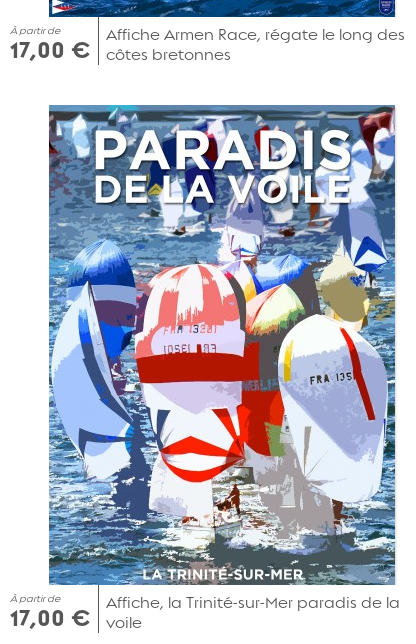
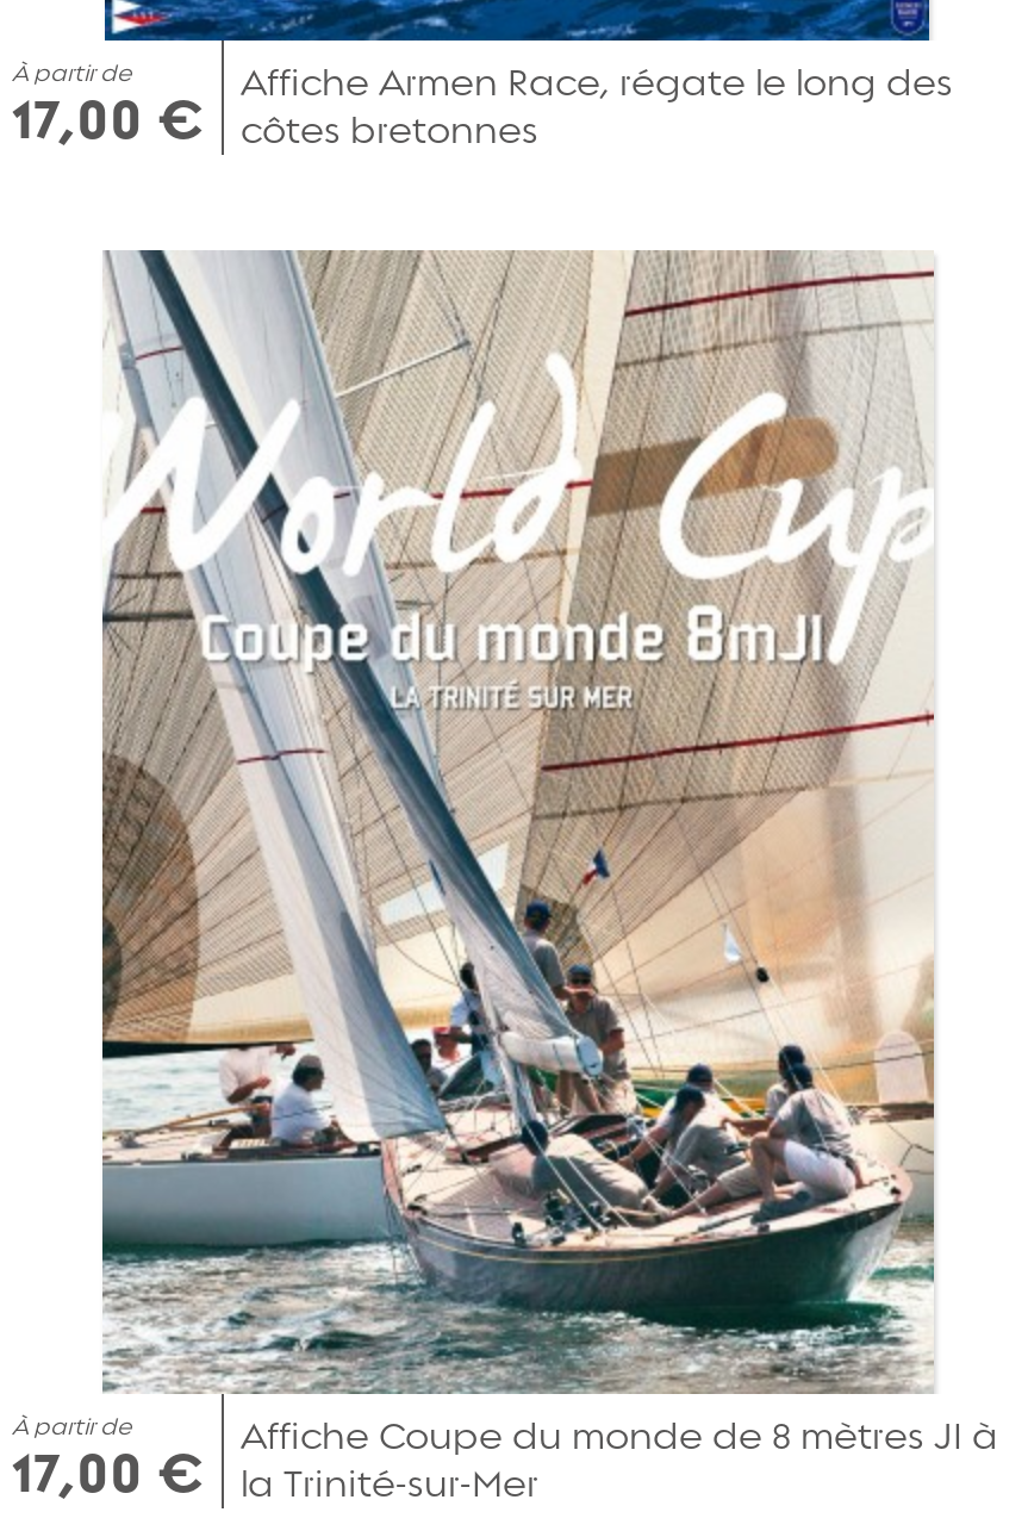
[48,104,400,632] [image] | Affiche, la Trinité-sur-Mer paradis de la | voile -> [100,248,998,1506] [image] | Affiche Coupe du monde de 8 mètres JI à | la Trinité-sur-Mer

